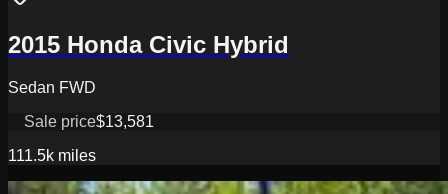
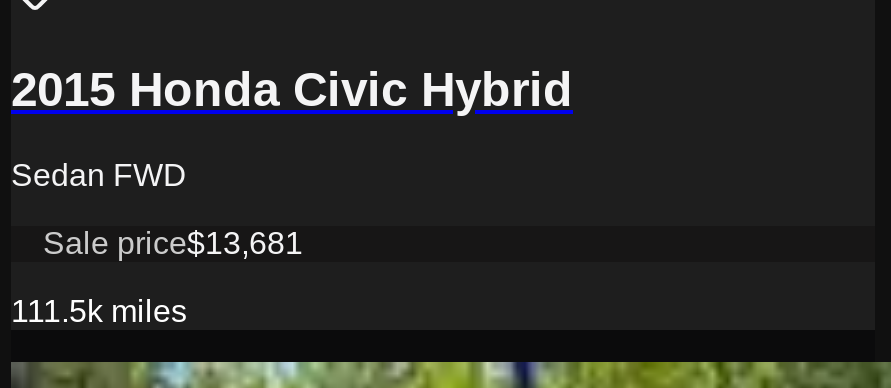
[24,113,154,130] Sale price$13,581 -> [43,226,303,260] Sale price$13,681

